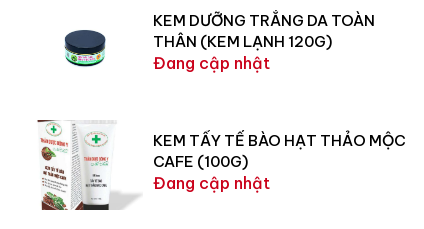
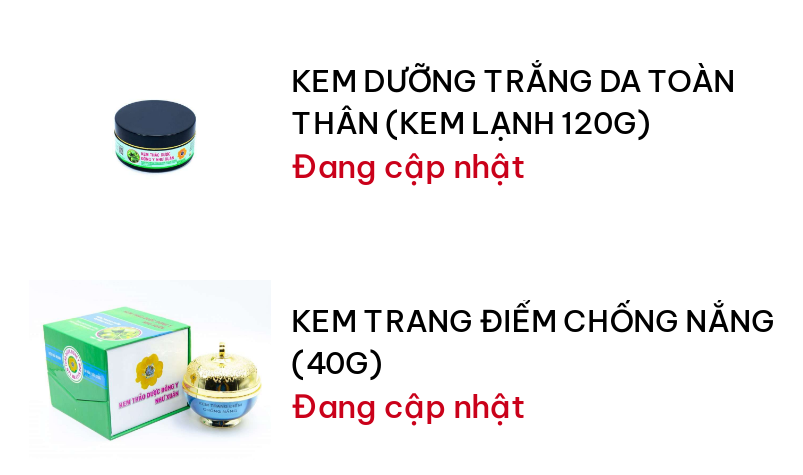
[29,119,406,211] [image] | KEM TẨY TẾ BÀO HẠT THẢO MỘC | CAFE (100G) -> [41,280,775,460] [image] | KEM TRANG ĐIỂM CHỐNG NẮNG | (40G)

